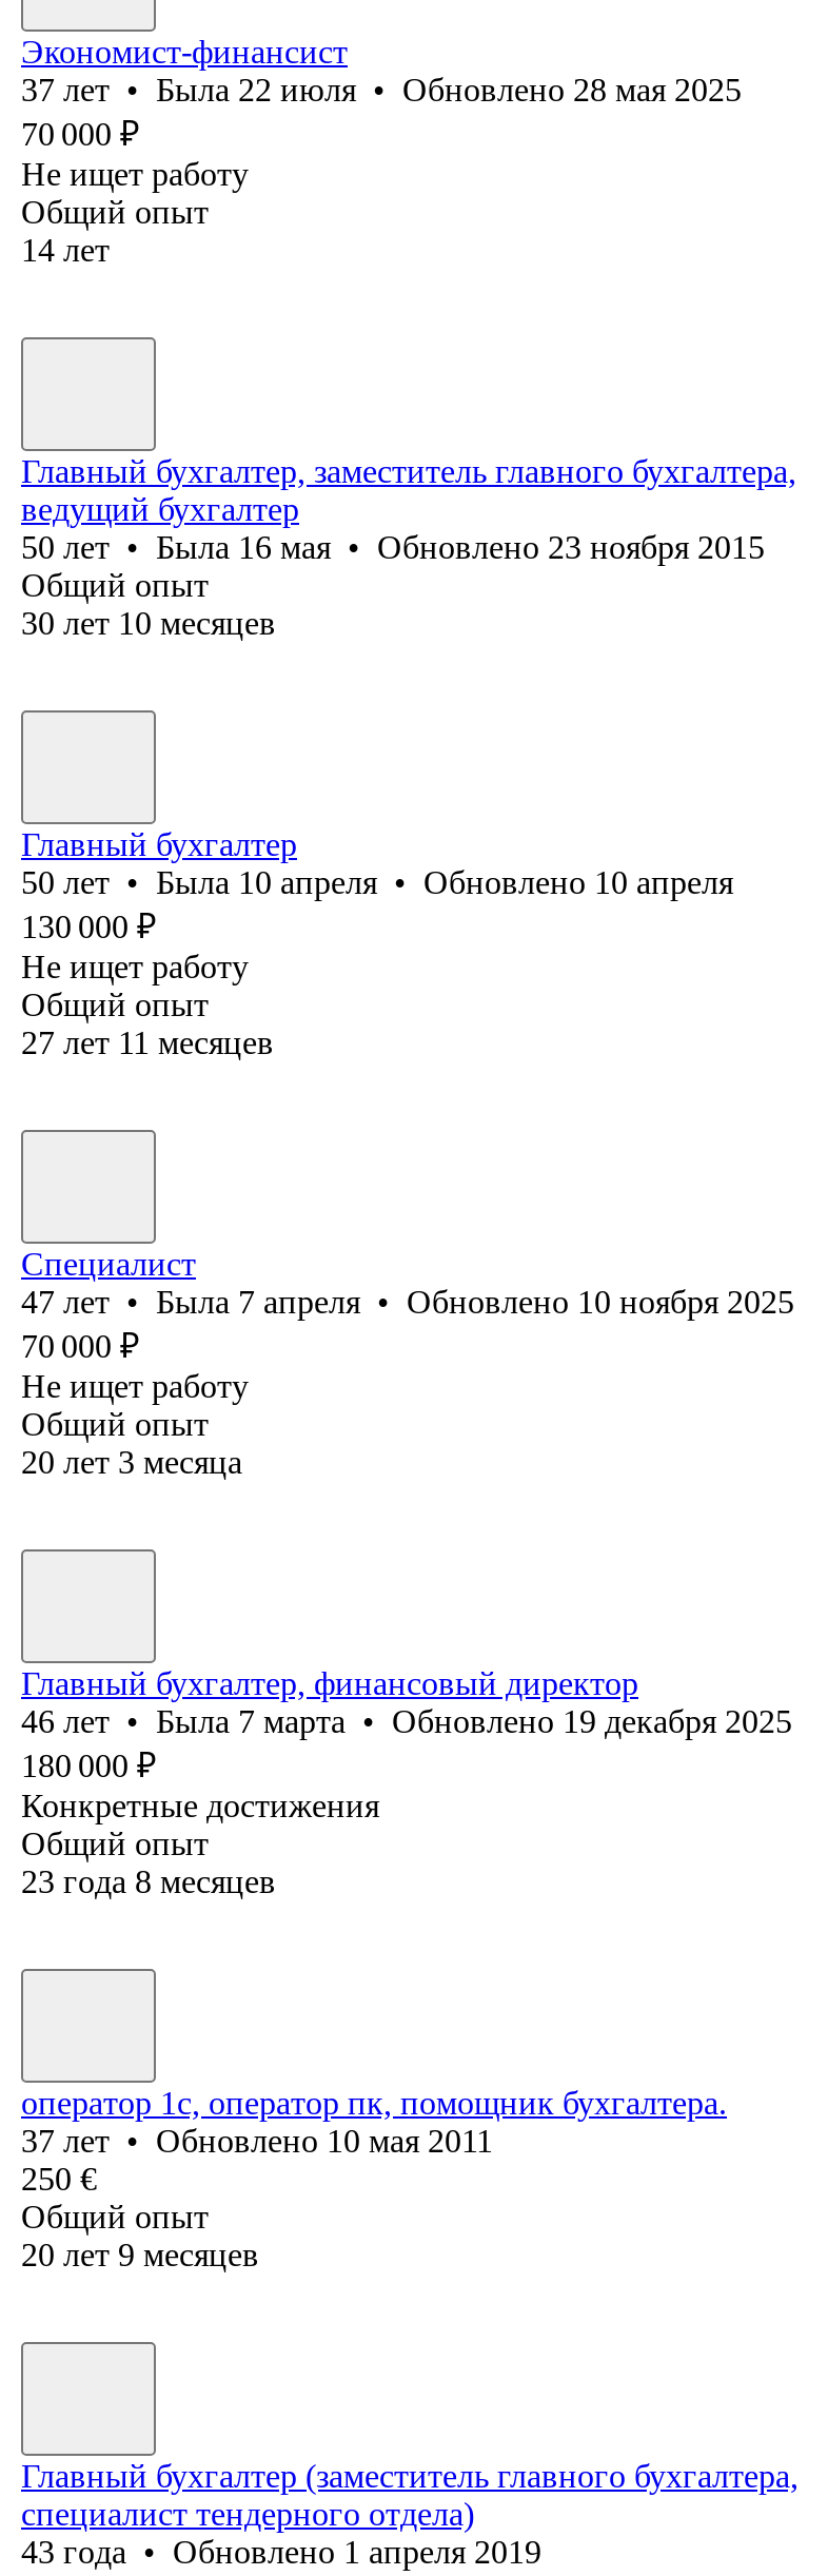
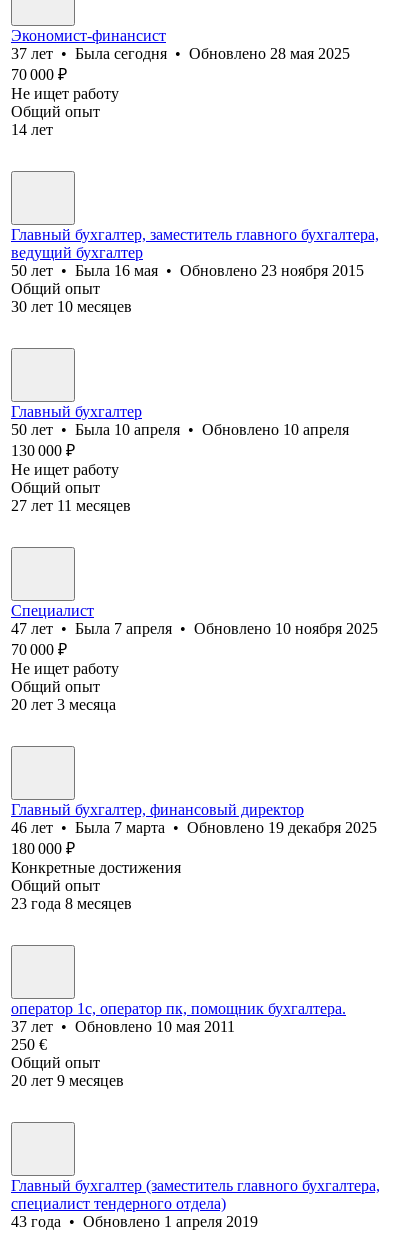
[21,71,742,107] 37 лет • Была 22 июля • Обновлено 28 мая 2025 -> [11,45,350,62] 37 лет • Была сегодня • Обновлено 28 мая 2025

